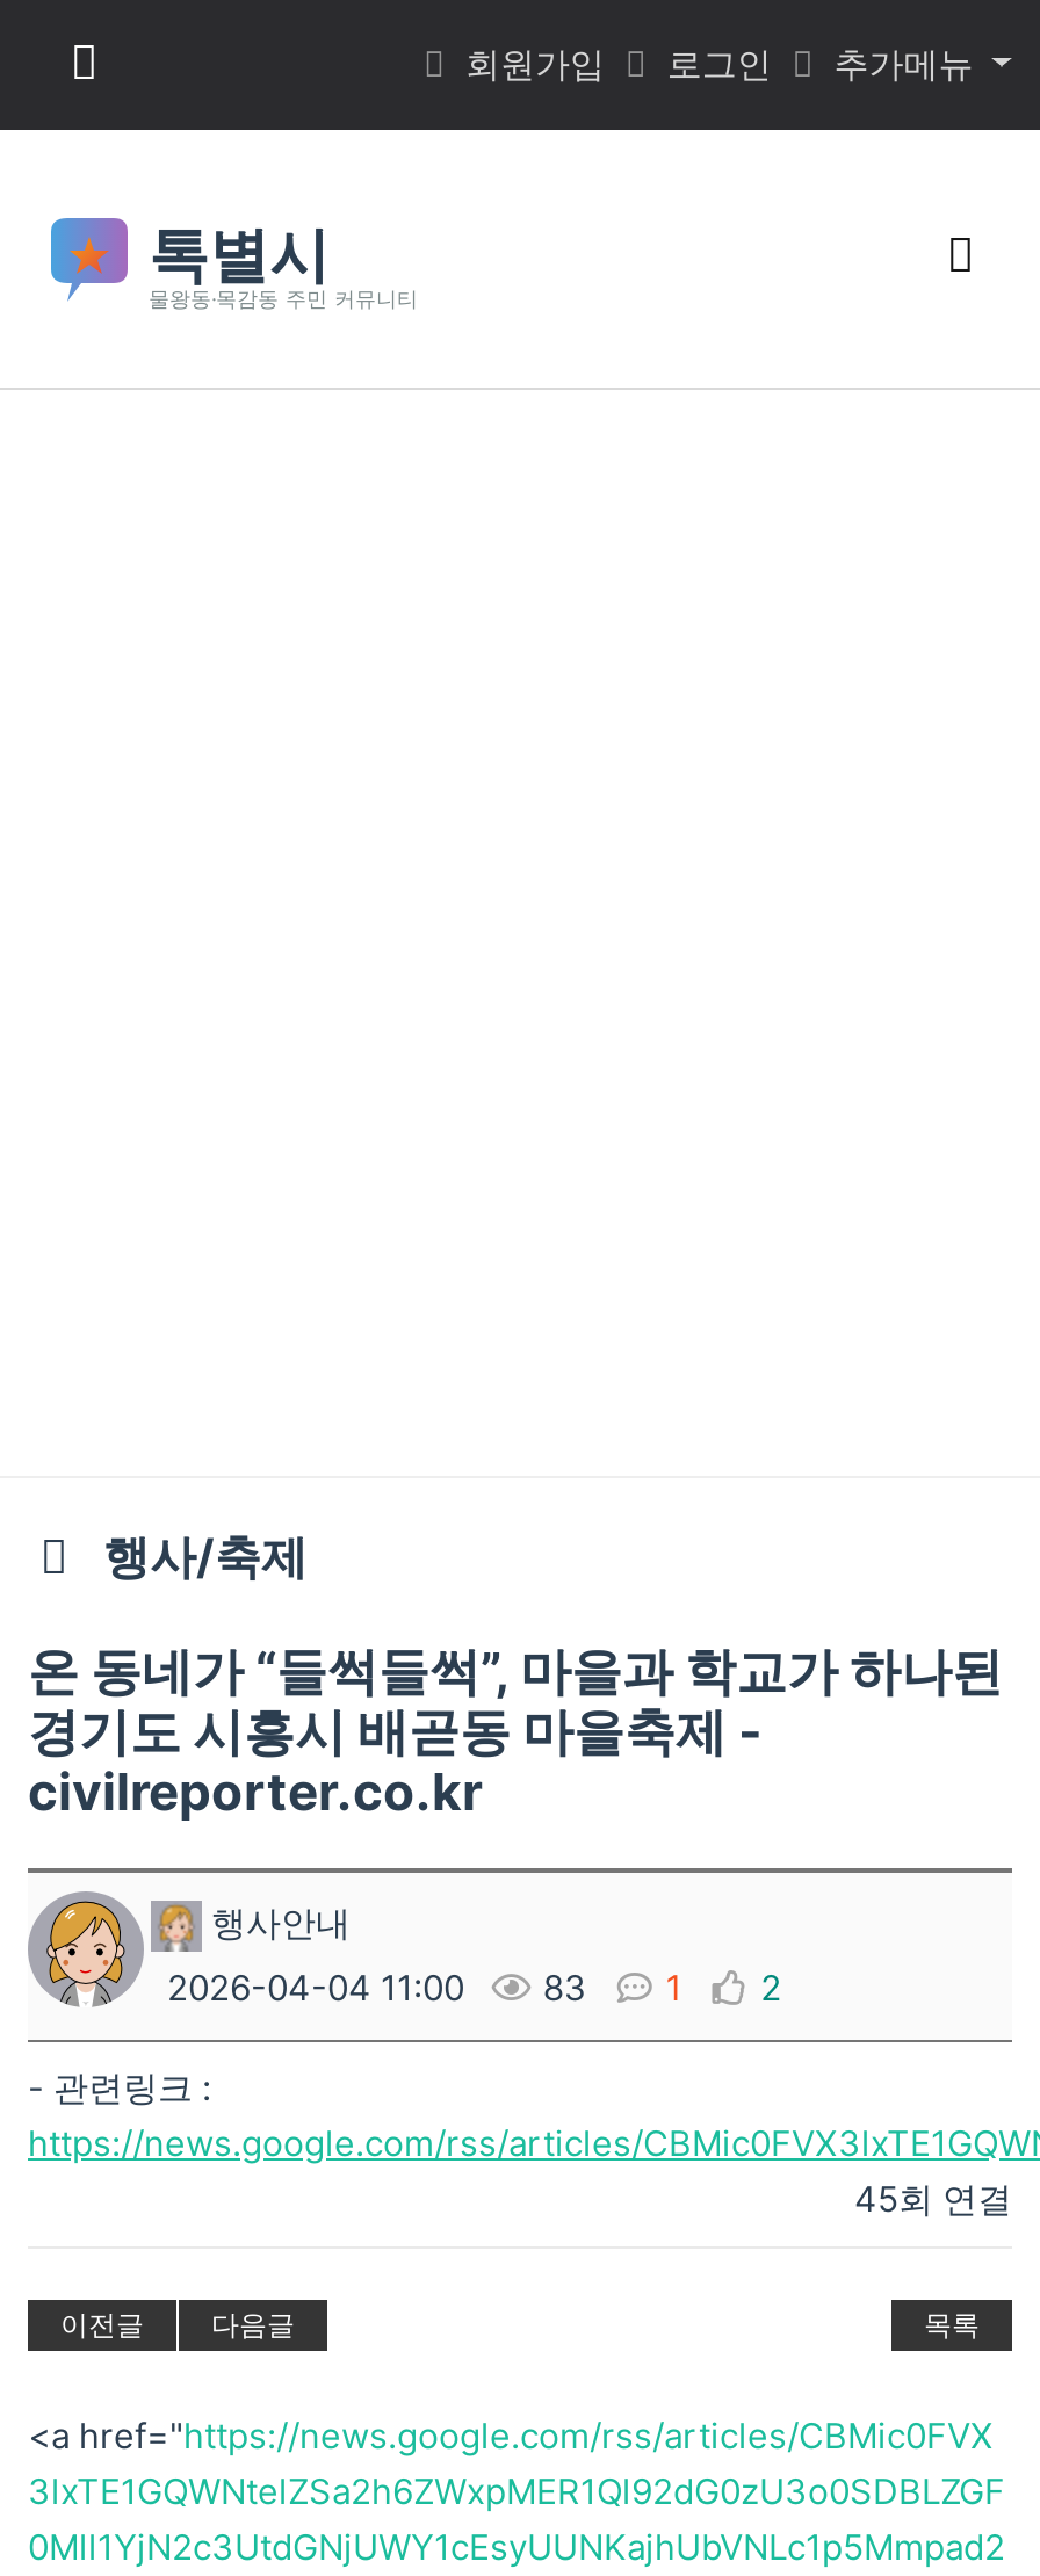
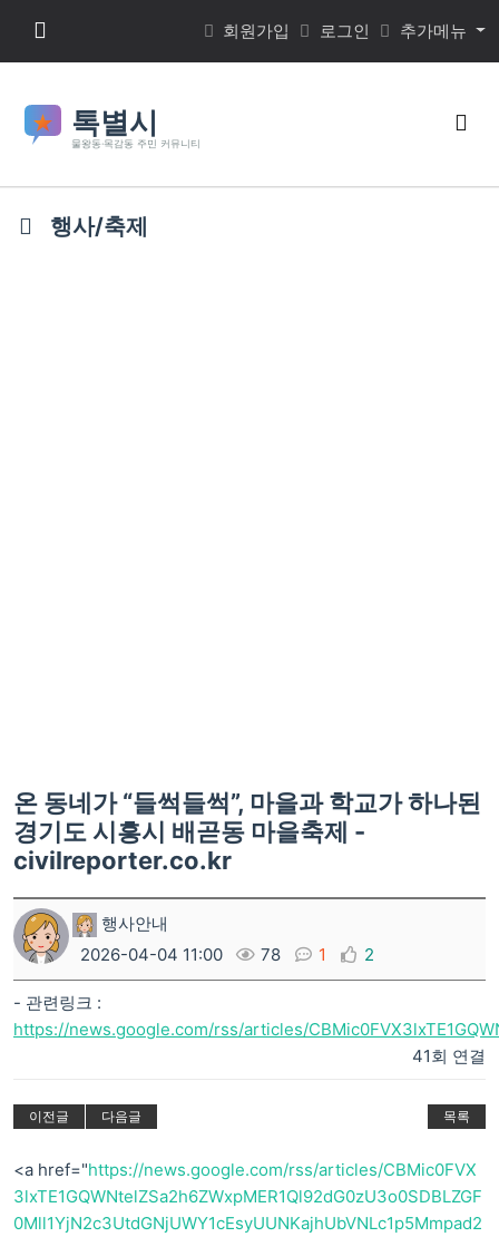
moved [103,1529,308,1585] -> [50,213,148,240]: 행사/축제
[167,1966,781,2010] 2026-04-04 11:00 83 1 2 -> [80,944,374,965] 2026-04-04 11:00 78 1 2
[854,2177,1012,2221] 45회 연결 -> [412,1045,486,1066] 41회 연결

